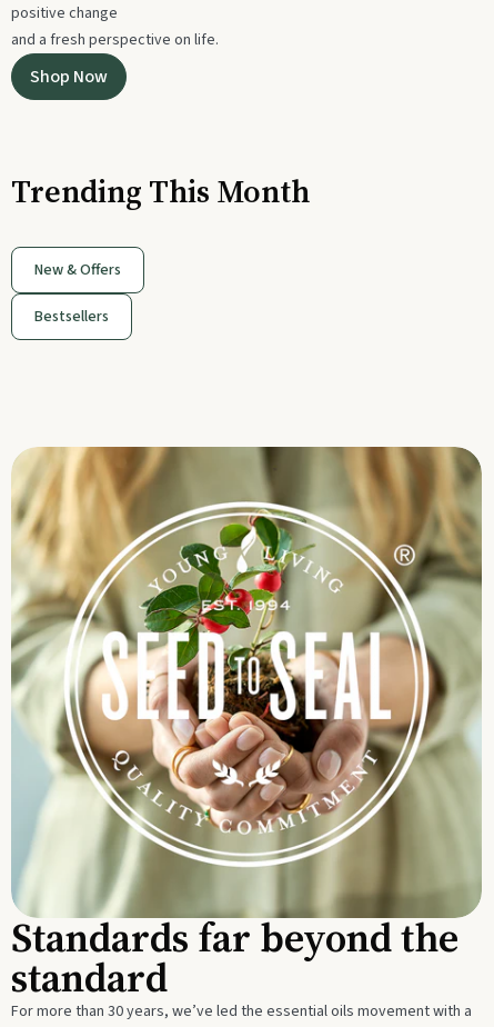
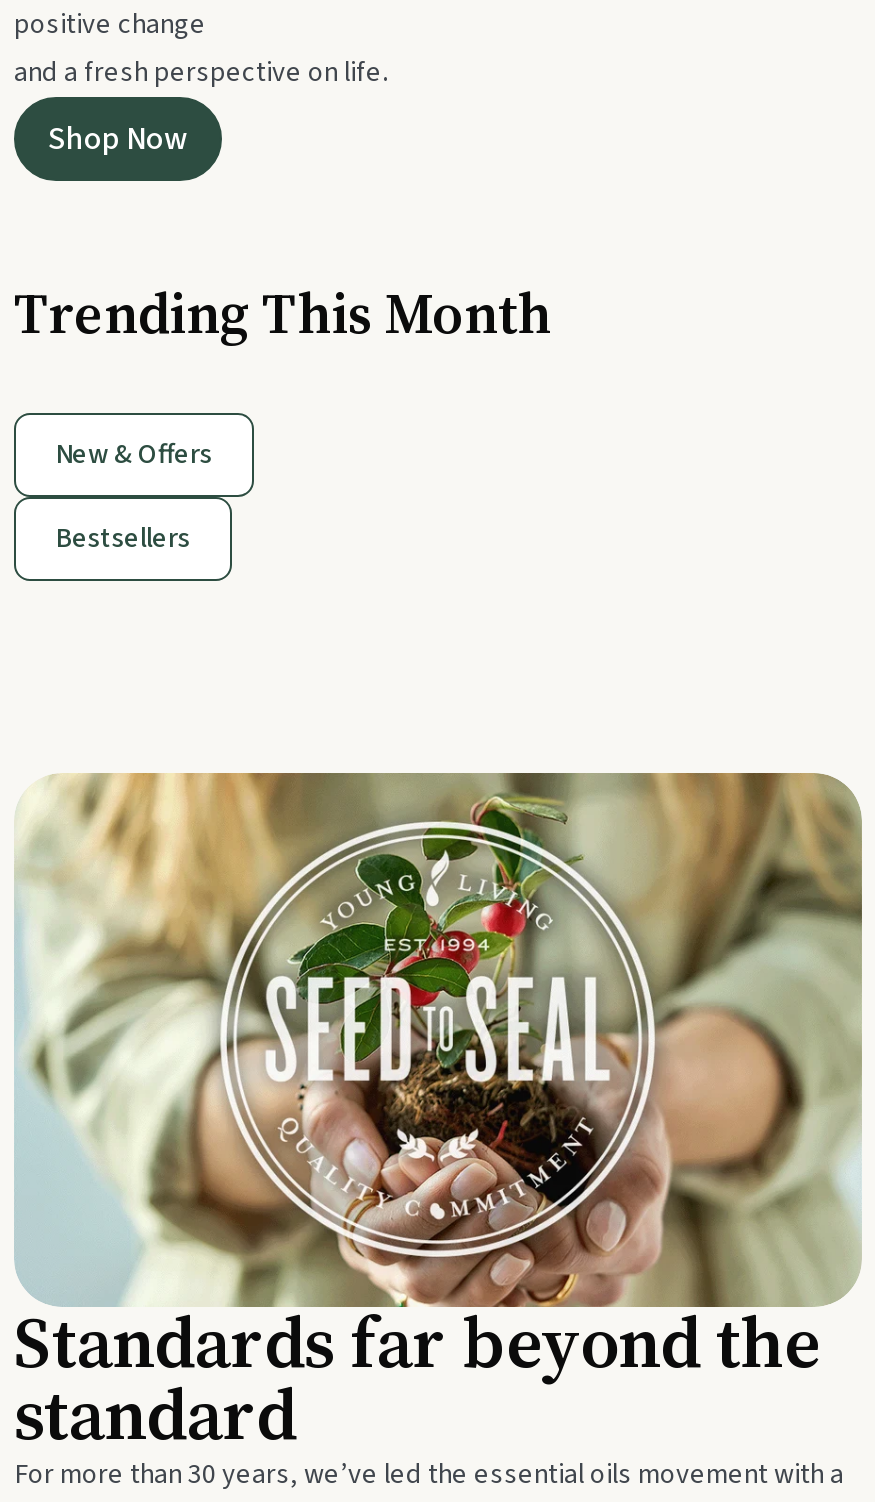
[11,447,482,908] [image] -> [16,772,860,1288] [image]

